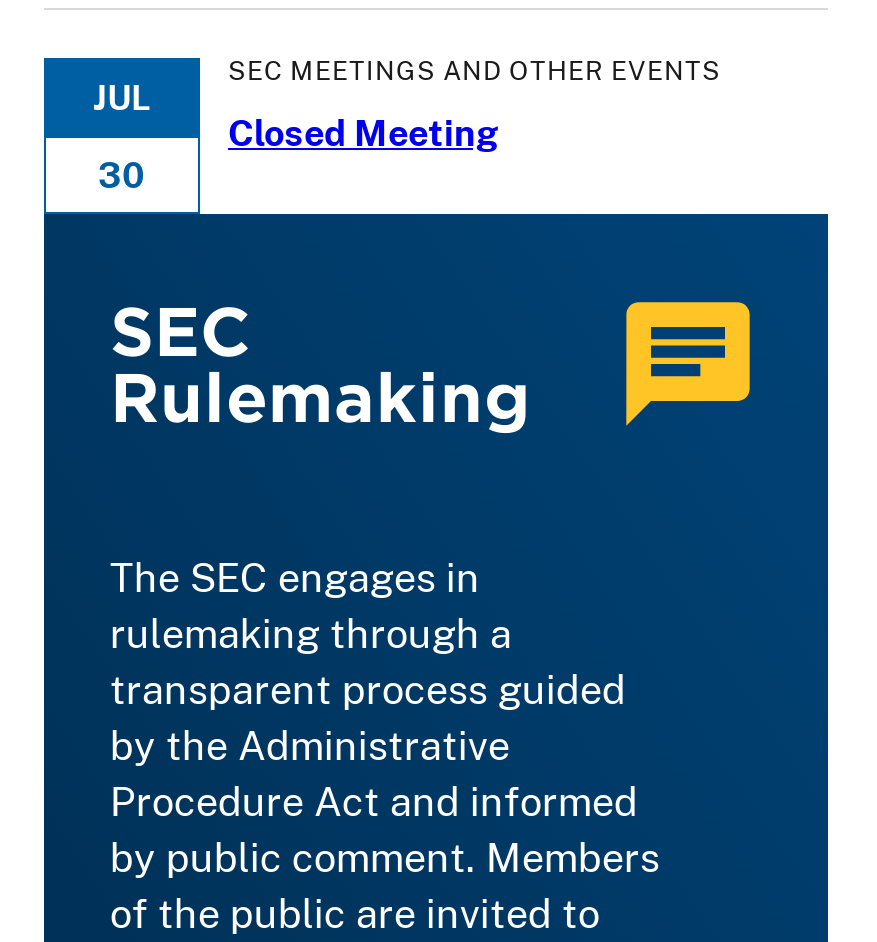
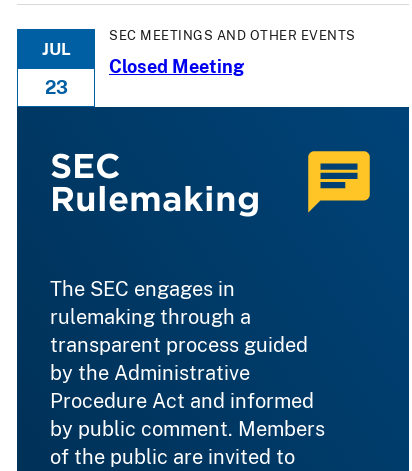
[98,154,146,196] 30 -> [44,77,67,98] 23

